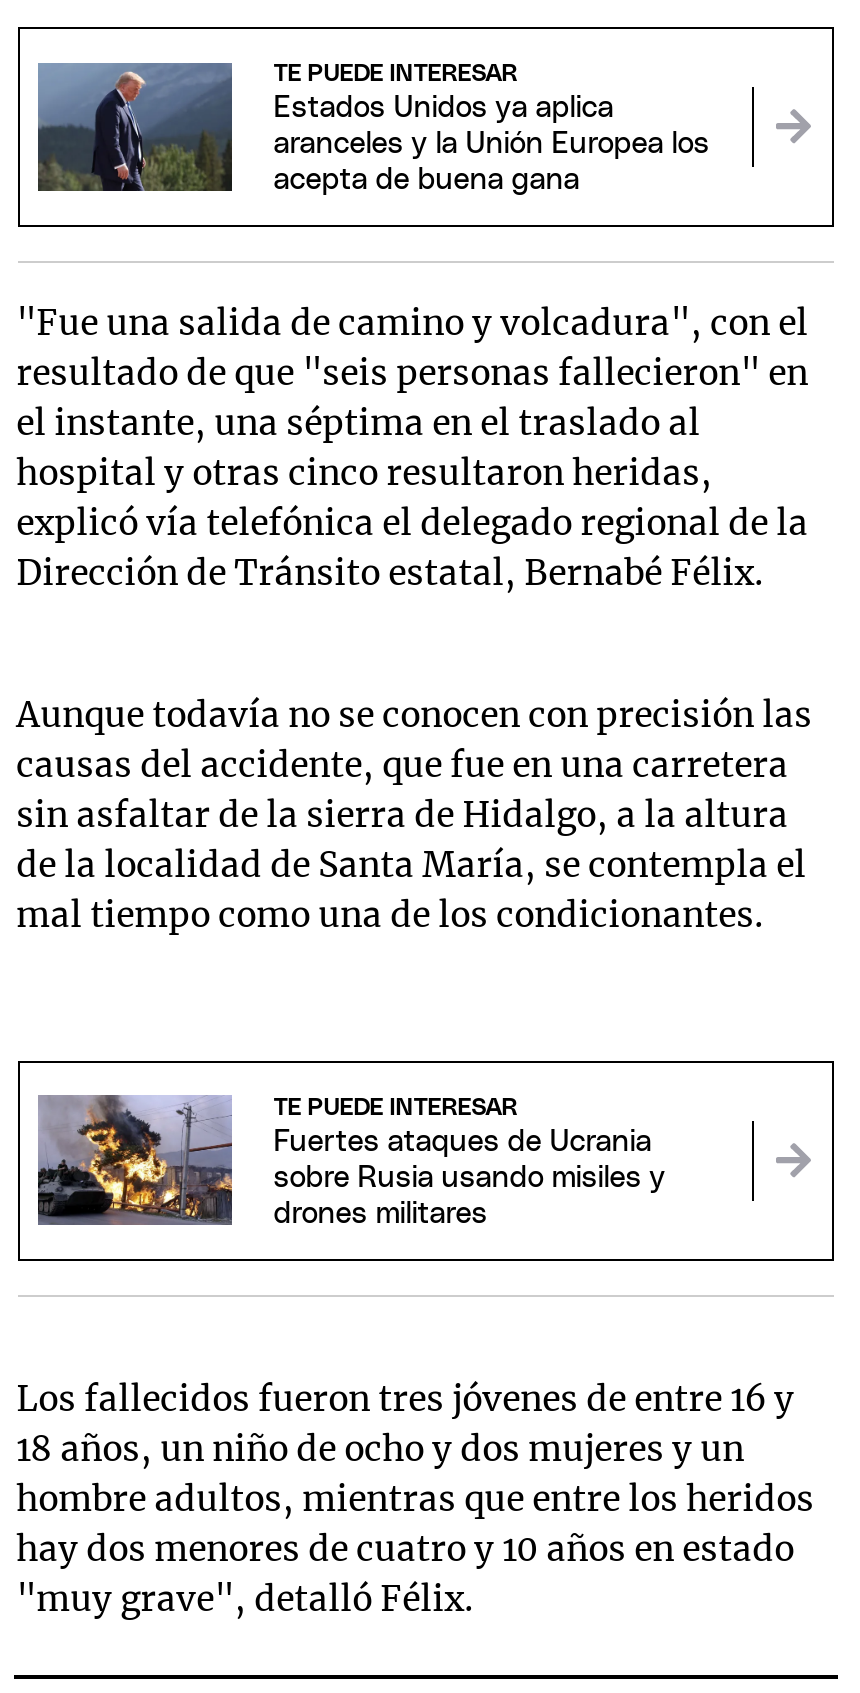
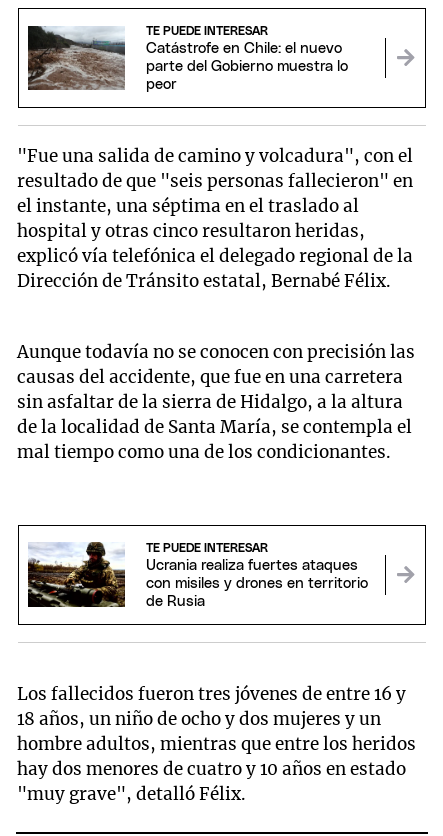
[36,61,710,195] [image] | Estados Unidos ya aplica | aranceles y la Unión Europea los | acepta de buena gana -> [27,25,348,92] [image] | Catástrofe en Chile: el nuevo | parte del Gobierno muestra lo | peor
[36,1093,666,1229] [image] | Fuertes ataques de Ucrania | sobre Rusia usando misiles y | drones militares -> [27,541,368,609] [image] | Ucrania realiza fuertes ataques | con misiles y drones en territorio | de Rusia

